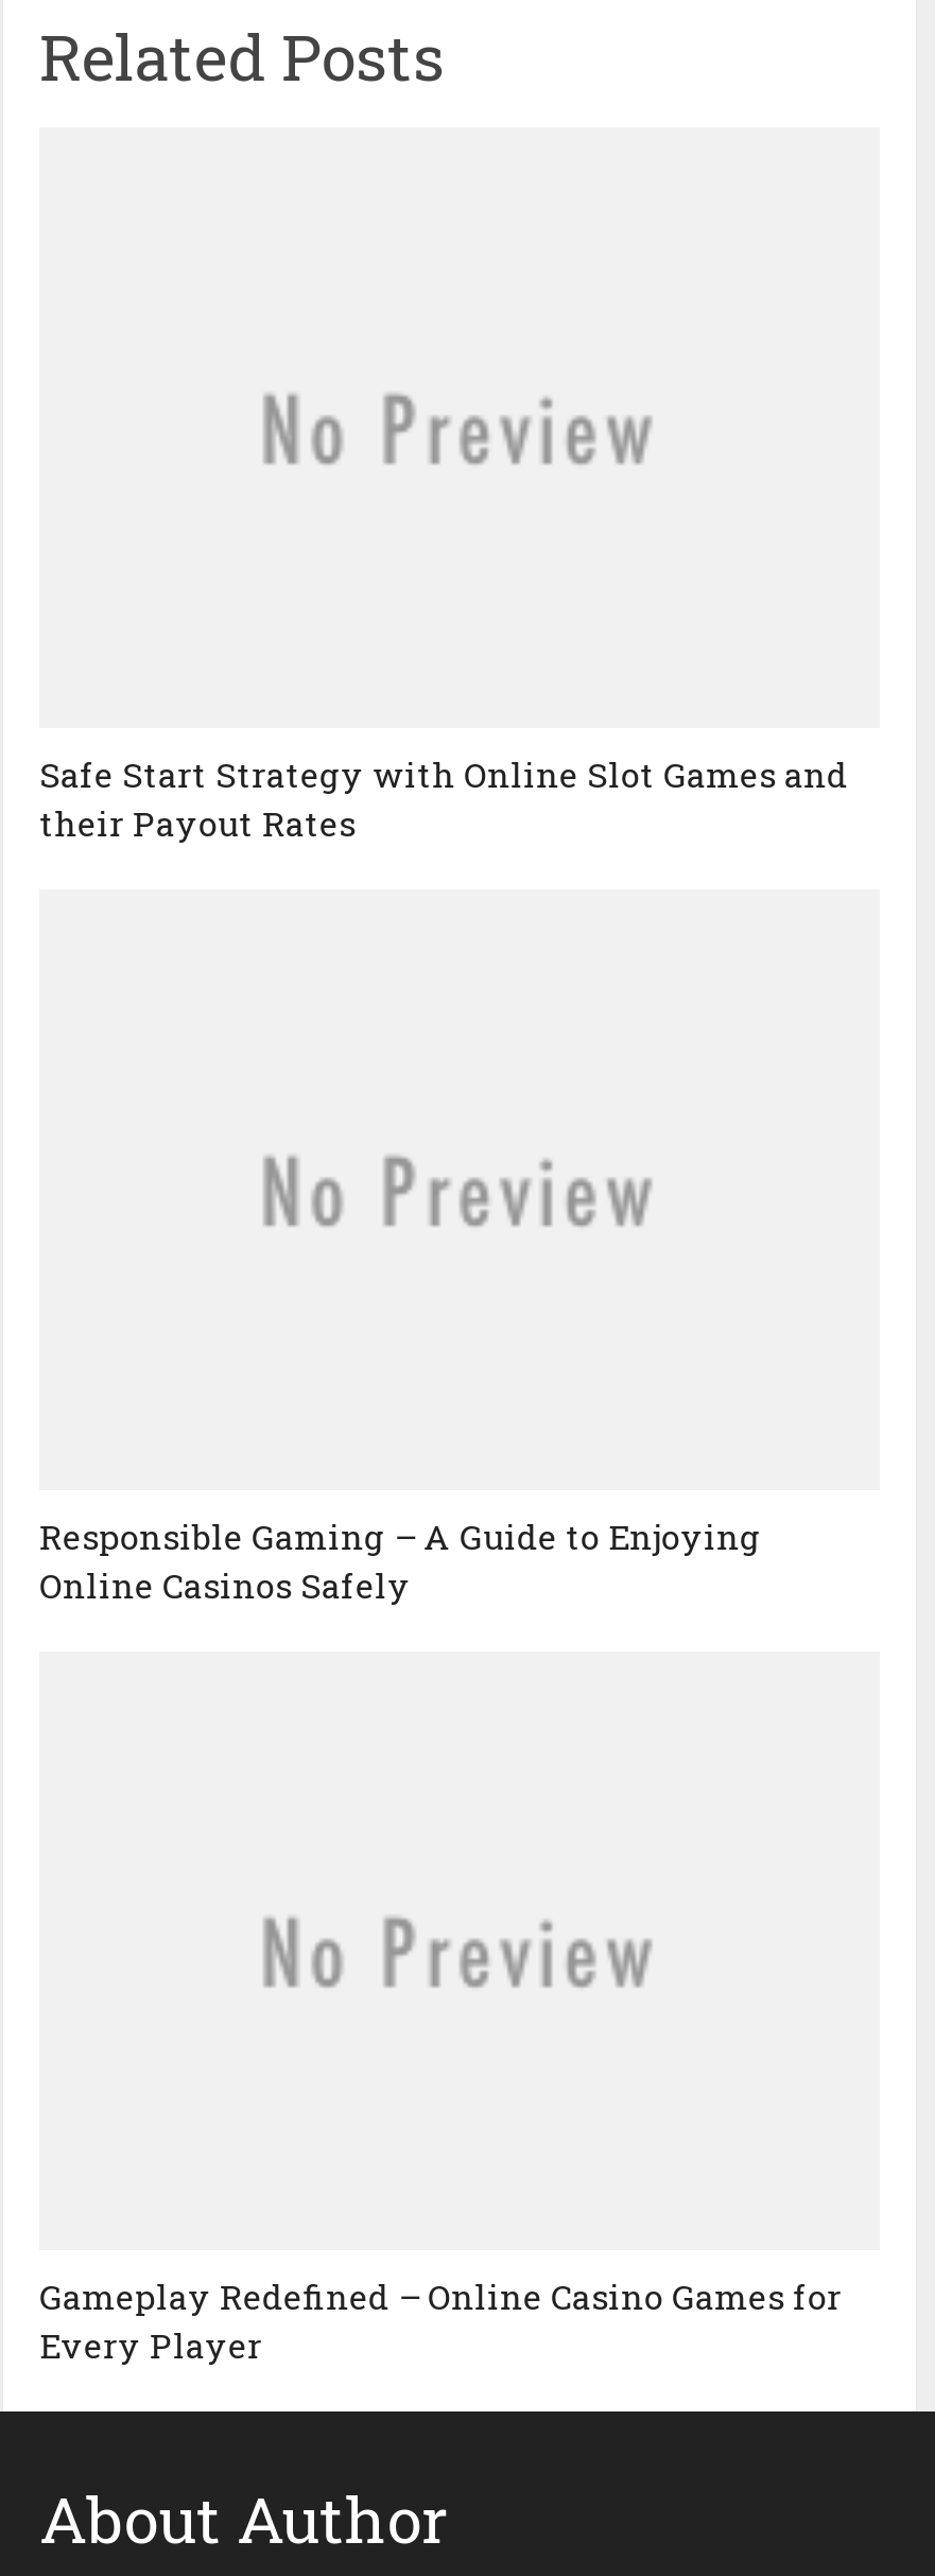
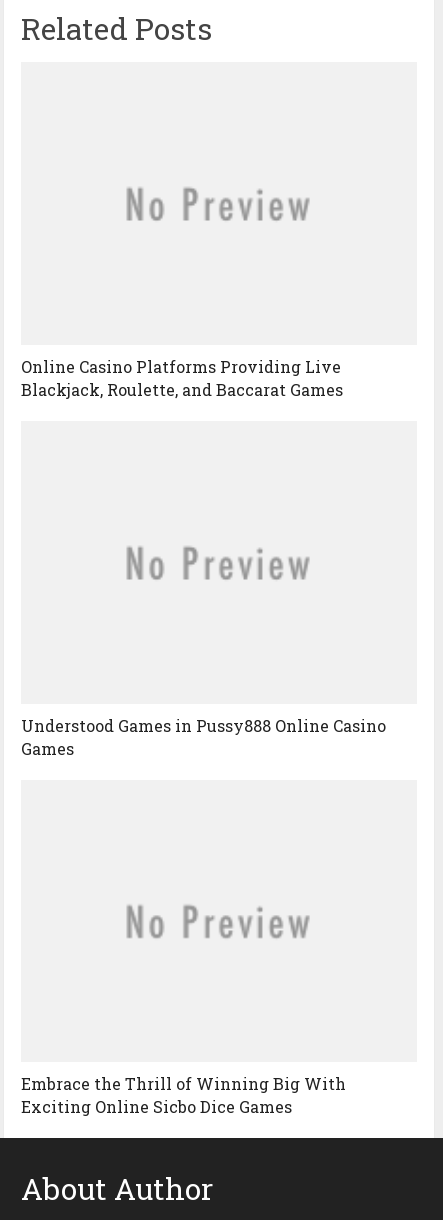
[39,751,848,845] Safe Start Strategy with Online Slot Games and | their Payout Rates -> [21,356,343,400] Online Casino Platforms Providing Live | Blackjack, Roulette, and Baccarat Games
[39,1512,761,1606] Responsible Gaming – A Guide to Enjoying | Online Casinos Safely -> [21,714,386,758] Understood Games in Pussy888 Online Casino | Games
[39,2274,842,2367] Gameplay Redefined – Online Casino Games for | Every Player -> [21,1073,346,1117] Embrace the Thrill of Winning Big With | Exciting Online Sicbo Dice Games

